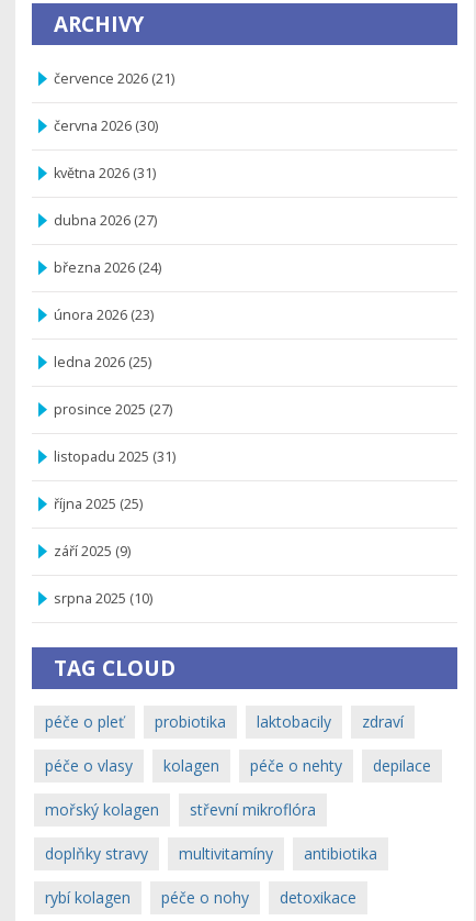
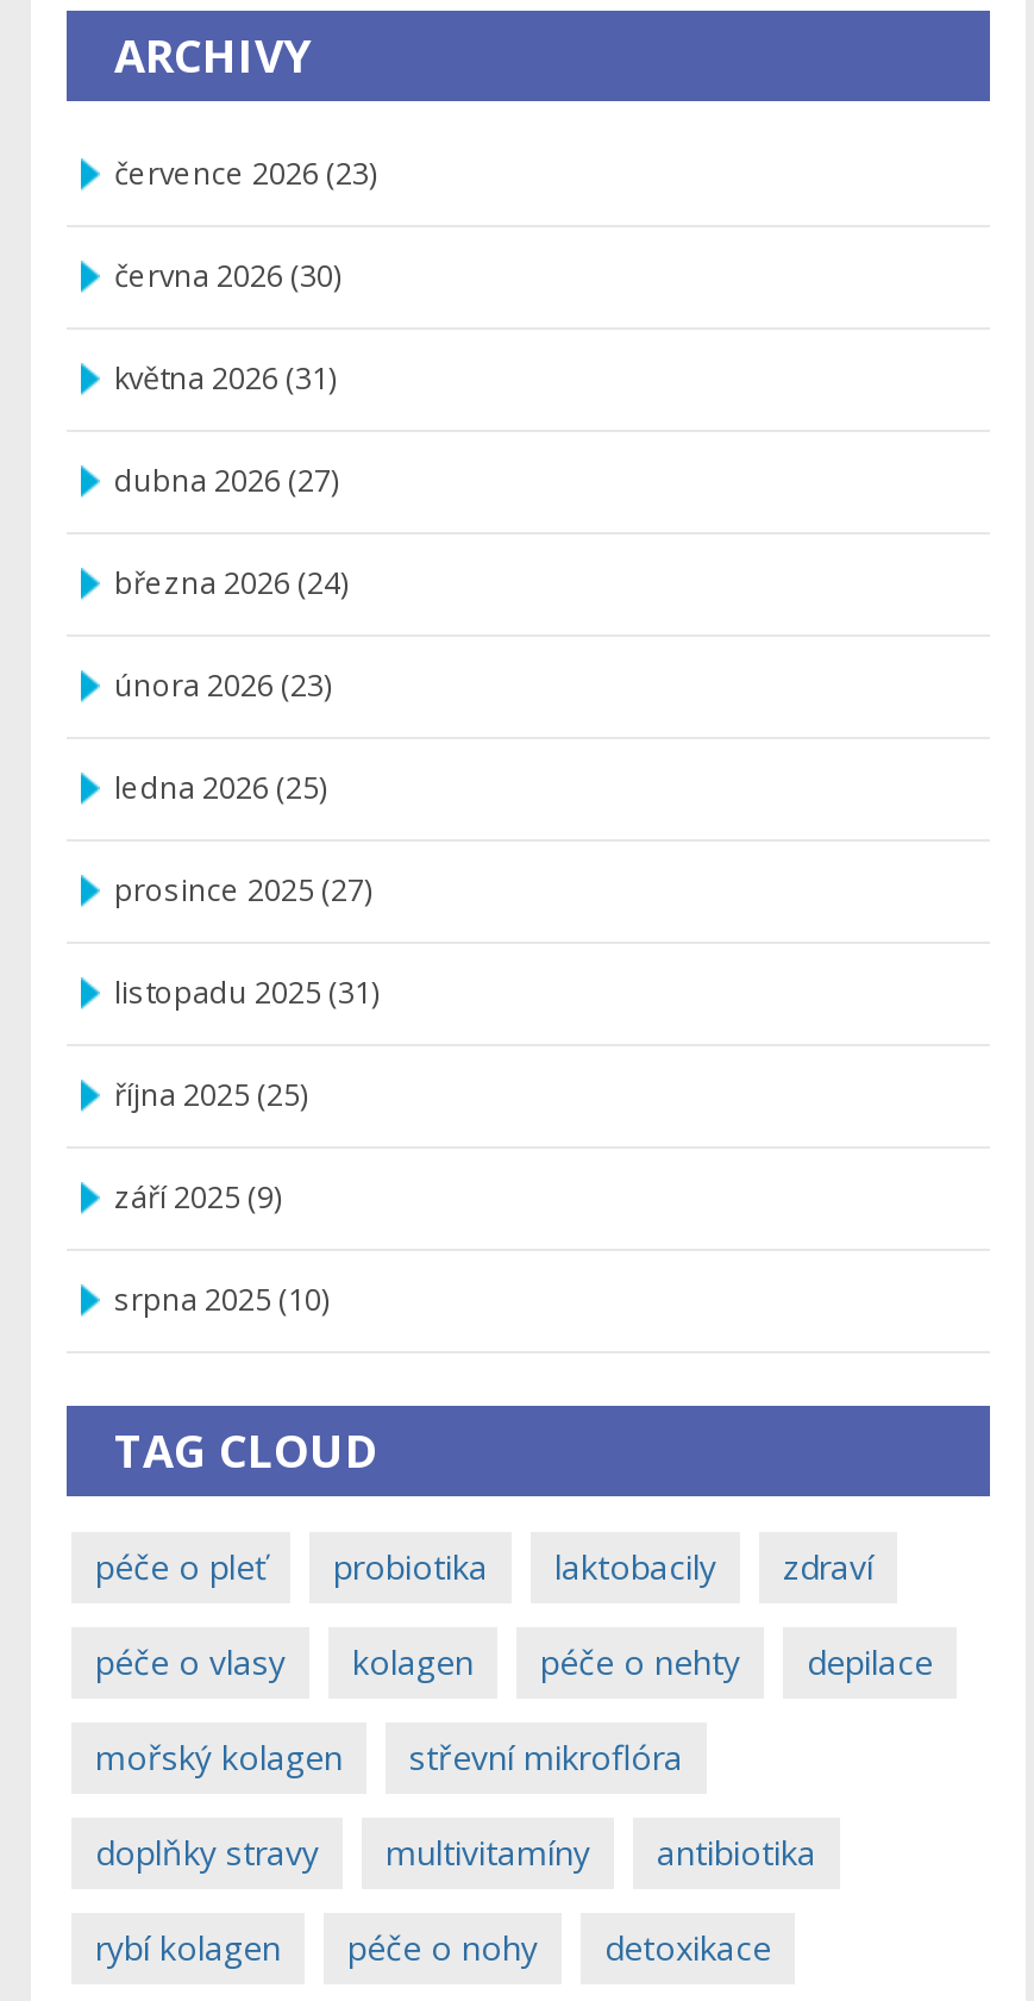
[54,69,174,88] července 2026 (21) -> [114,154,376,194] července 2026 (23)

